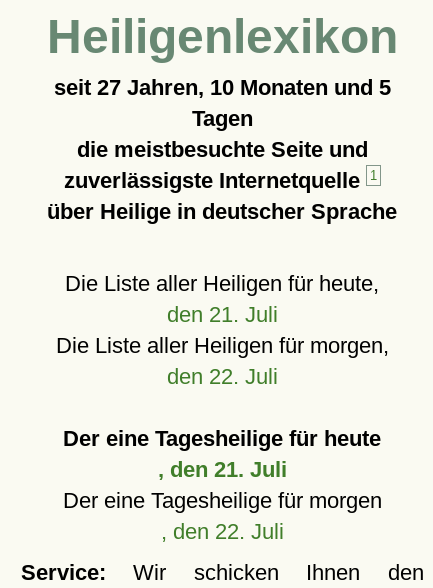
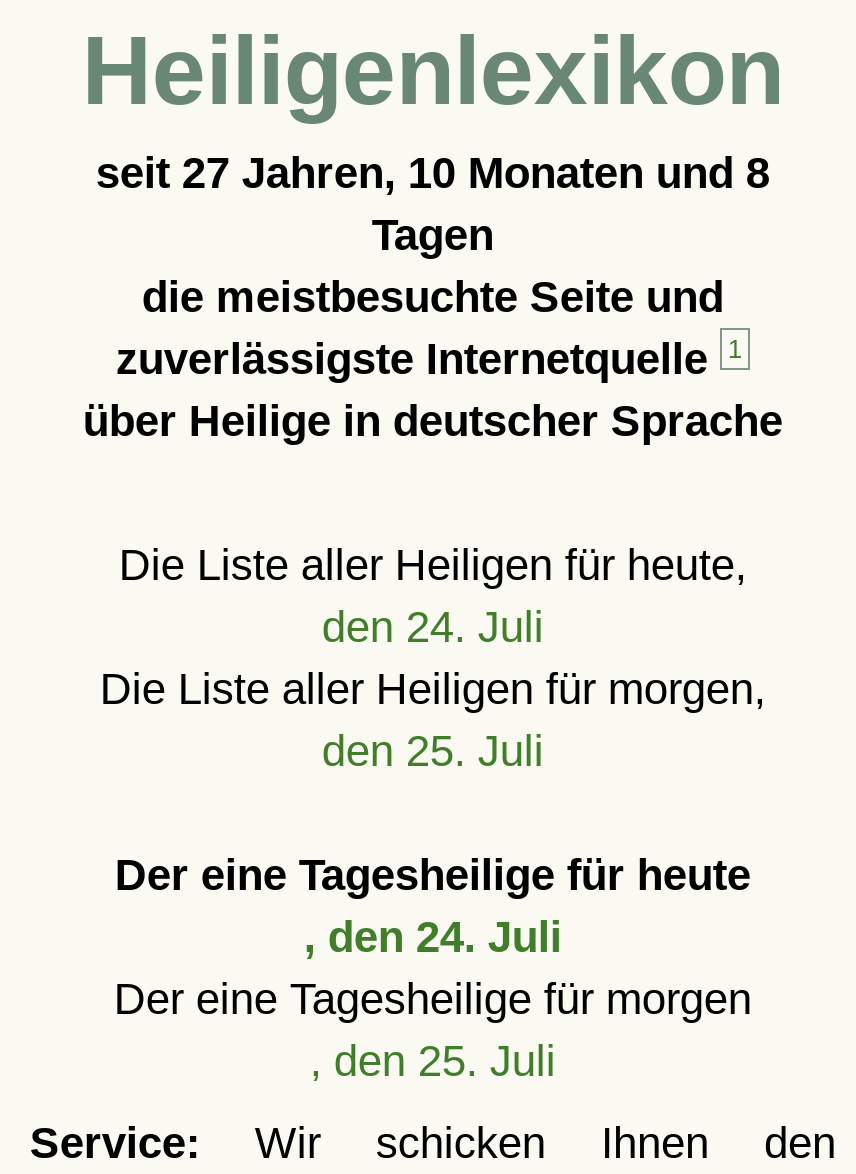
[54,75,391,100] seit 27 Jahren, 10 Monaten und 5 -> [96,148,770,198] seit 27 Jahren, 10 Monaten und 8
[167,302,278,327] den 21. Juli -> [322,602,544,652] den 24. Juli
[167,364,278,389] den 22. Juli -> [322,726,544,776] den 25. Juli
[158,457,287,482] , den 21. Juli -> [304,912,562,962] , den 24. Juli
[161,519,284,544] , den 22. Juli -> [310,1036,556,1086] , den 25. Juli

